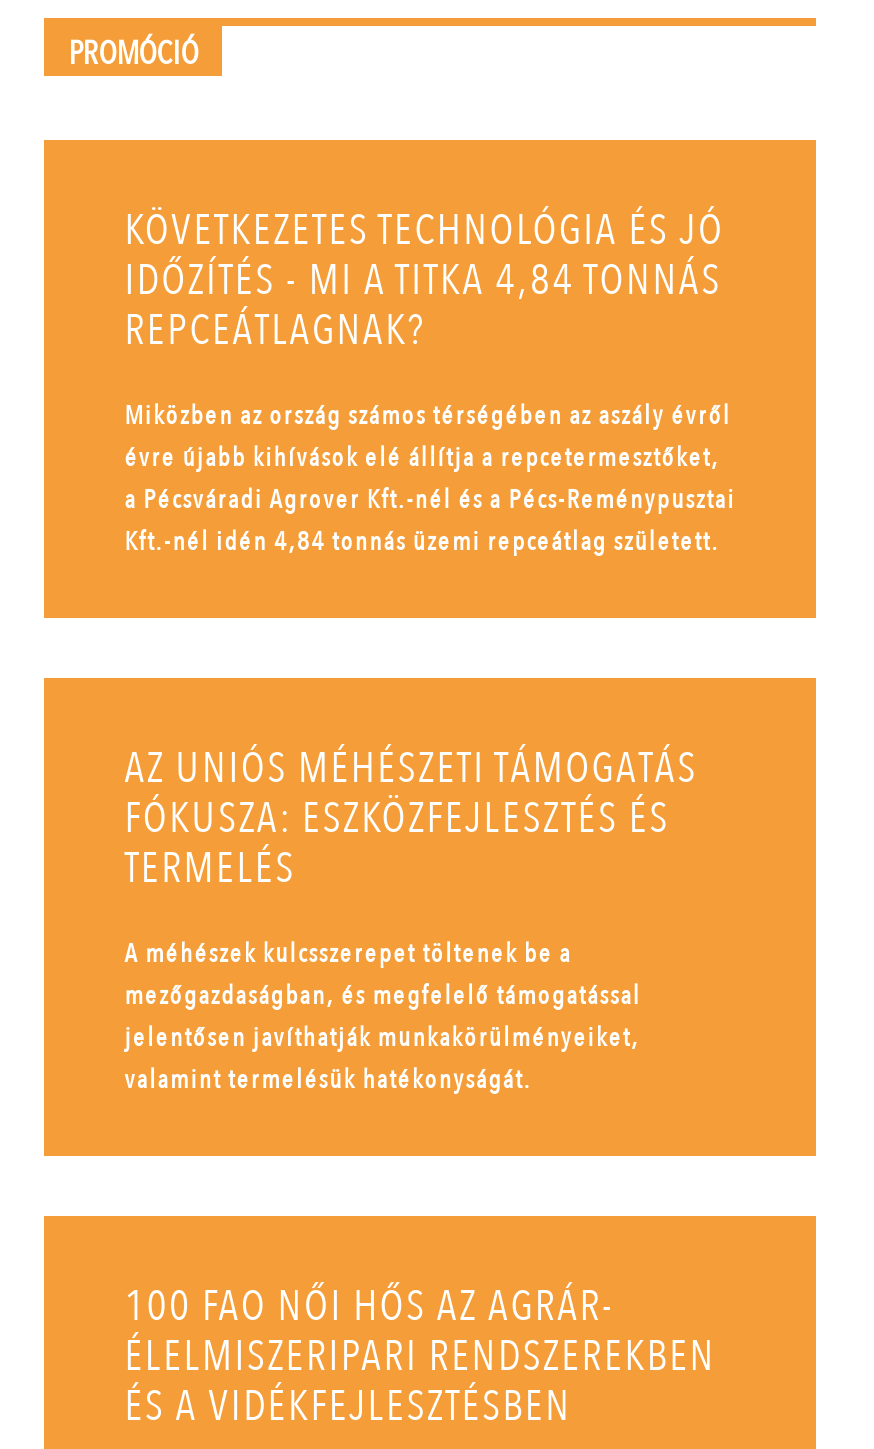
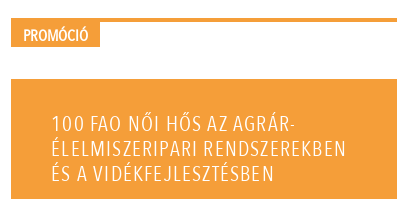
[124,202,736,560] KÖVETKEZETES TECHNOLÓGIA ÉS JÓ | IDŐZÍTÉS - MI A TITKA 4,84 TONNÁS | REPCEÁTLAGNAK? | Miközben az ország számos térségében az aszály évről | évre újabb kihívások elé állítja a repcetermesztőket, | a Pécsváradi Agrover Kft.-nél és a Pécs-Reménypusztai | Kft.-nél idén 4,84 tonnás üzemi repceátlag született. -> none
[124,740,698,1098] AZ UNIÓS MÉHÉSZETI TÁMOGATÁS | FÓKUSZA: ESZKÖZFEJLESZTÉS ÉS | TERMELÉS | A méhészek kulcsszerepet töltenek be a | mezőgazdaságban, és megfelelő támogatással | jelentősen javíthatják munkakörülményeiket, | valamint termelésük hatékonyságát. -> none

